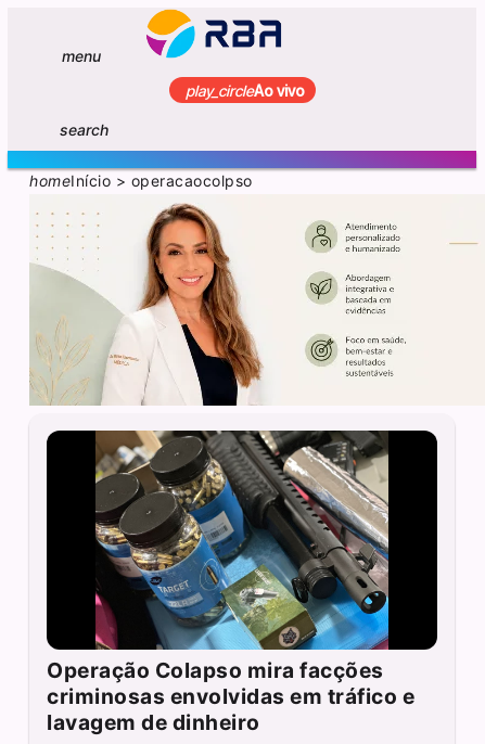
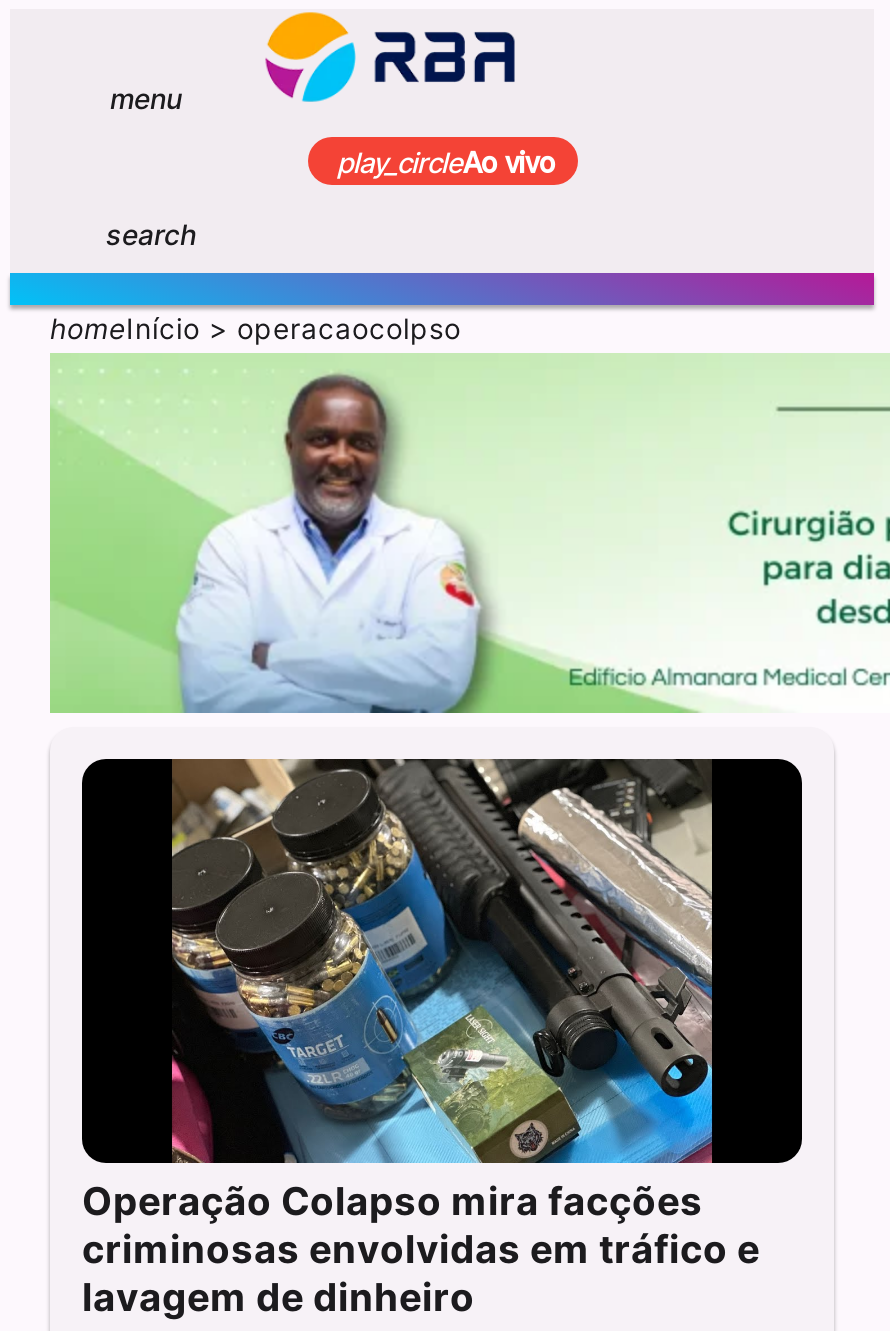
[30,203,482,407] [image] -> [50,353,884,715] [image]

